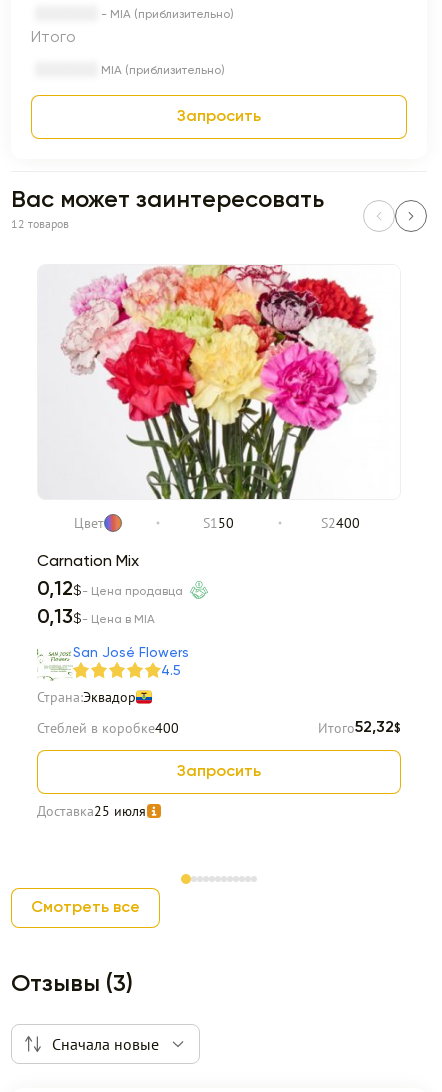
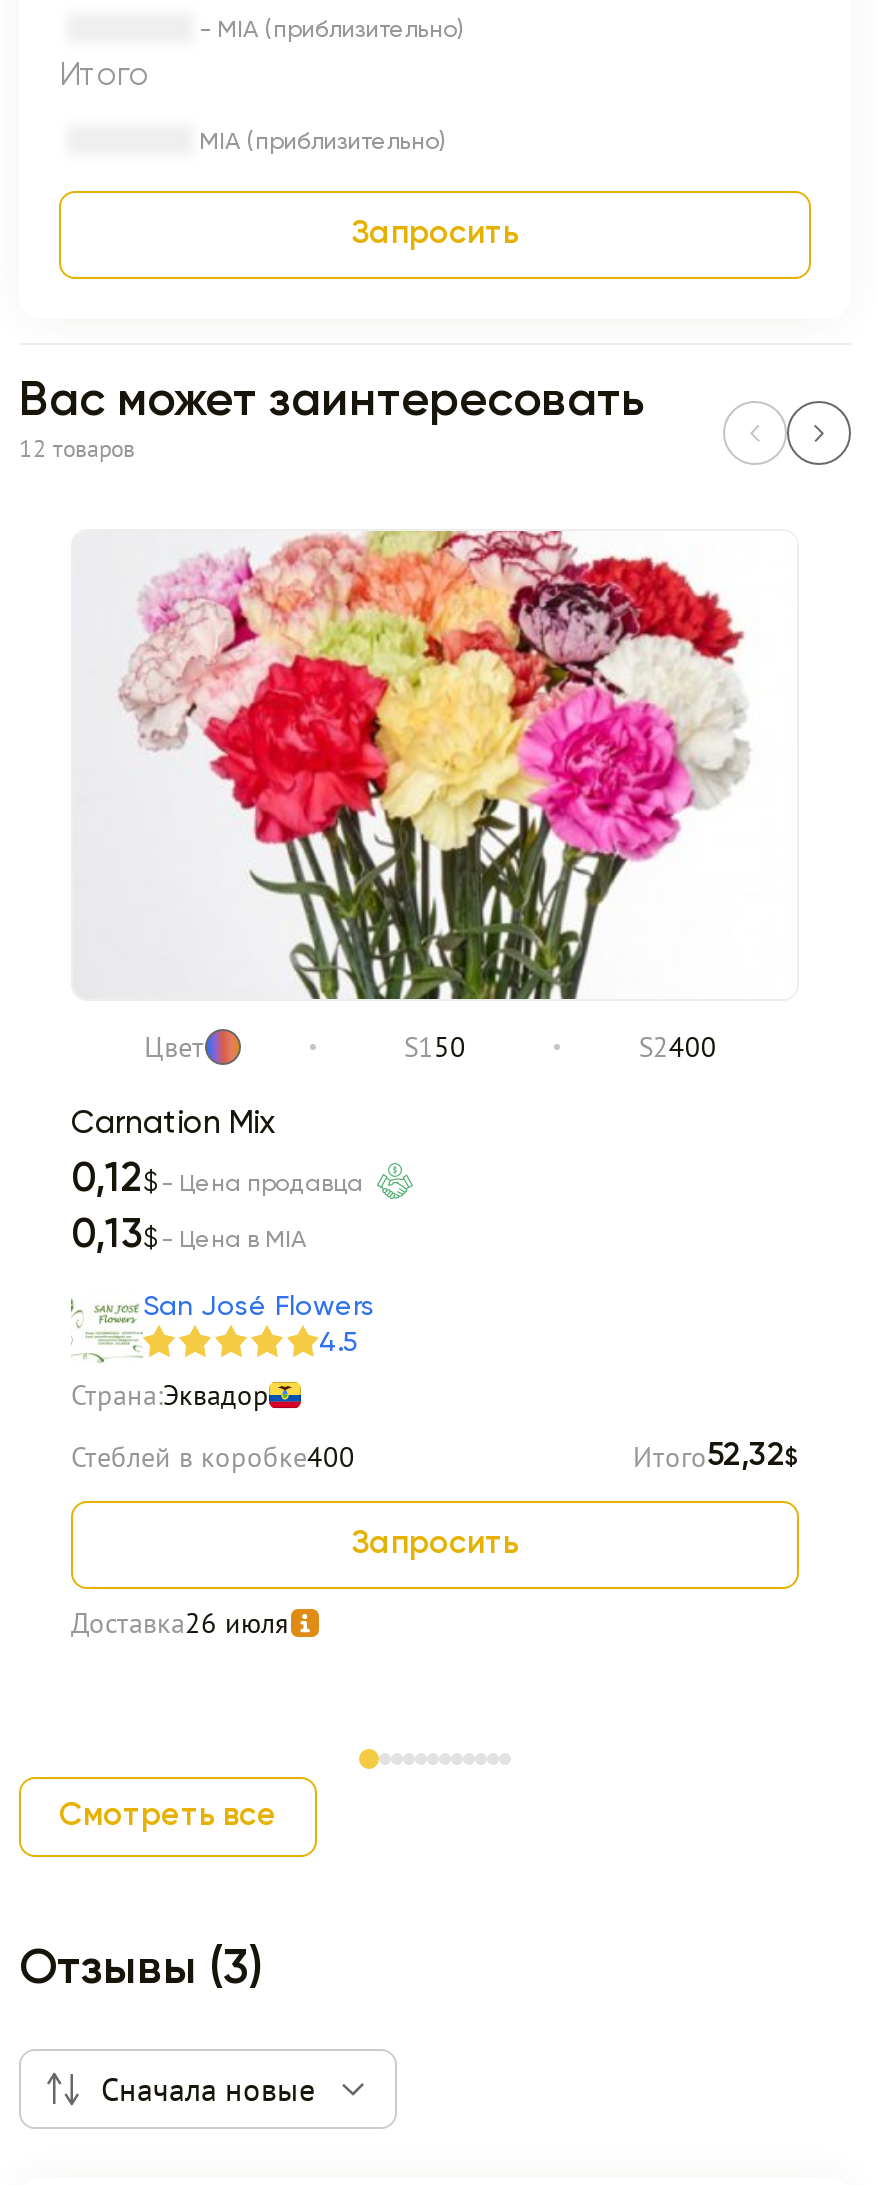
[37,802,146,820] Доставка25 июля -> [71,1605,289,1641] Доставка26 июля

